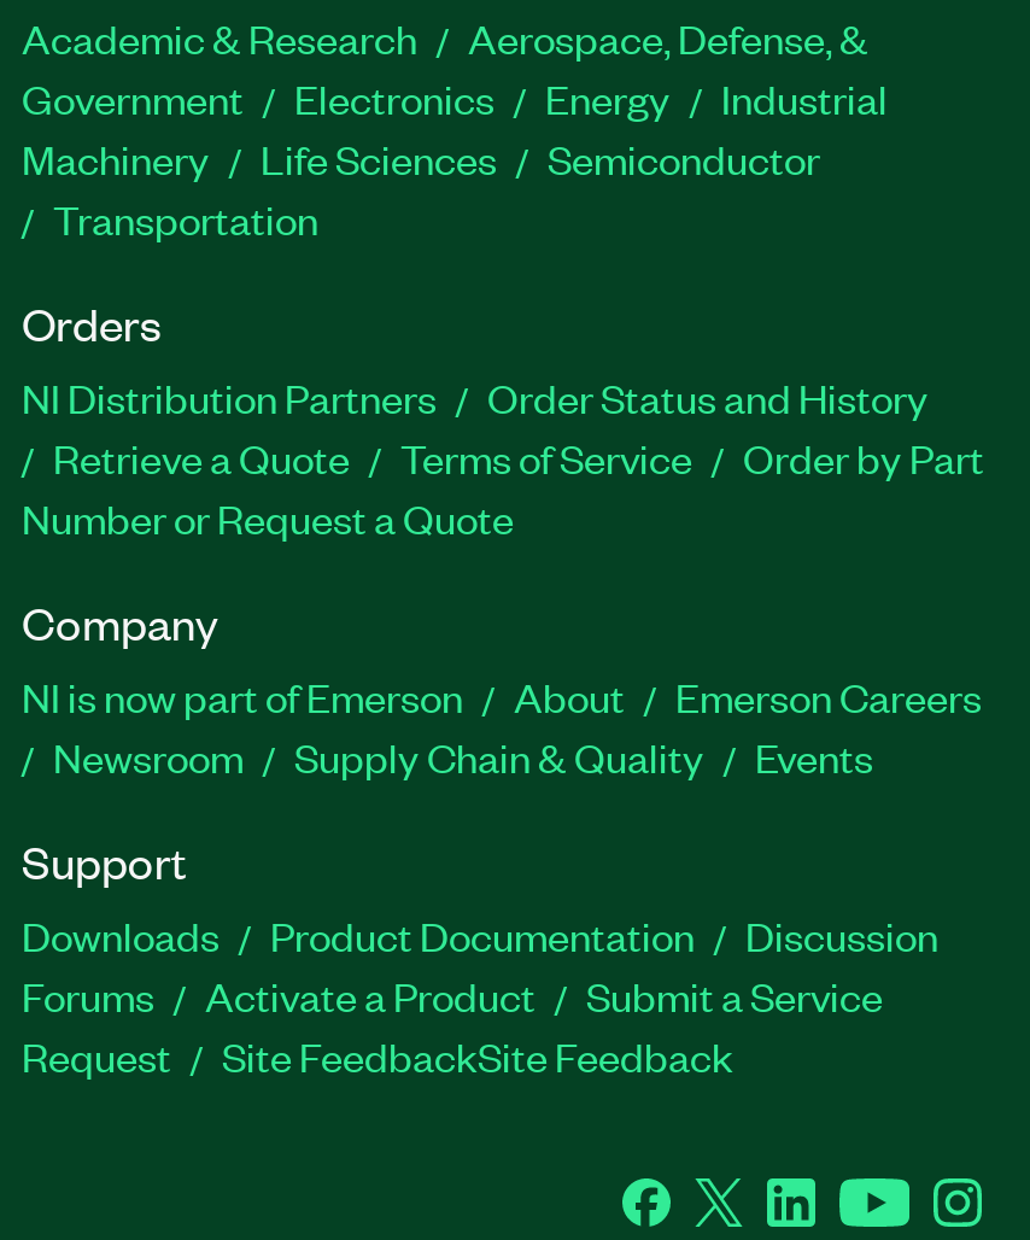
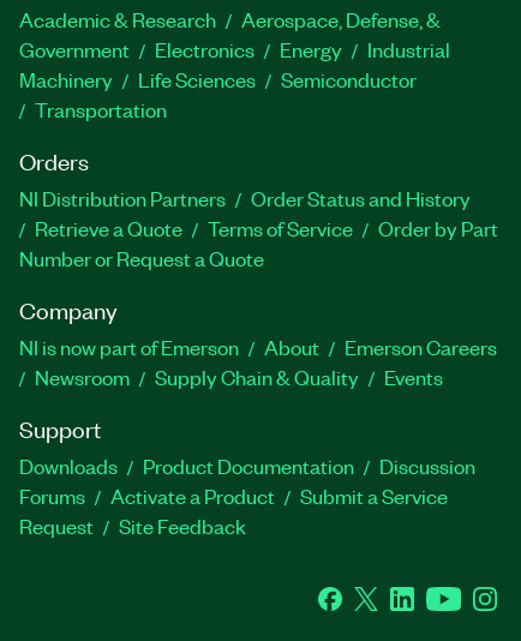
[222,1029,733,1082] Site FeedbackSite Feedback -> [119,512,246,539] Site Feedback

